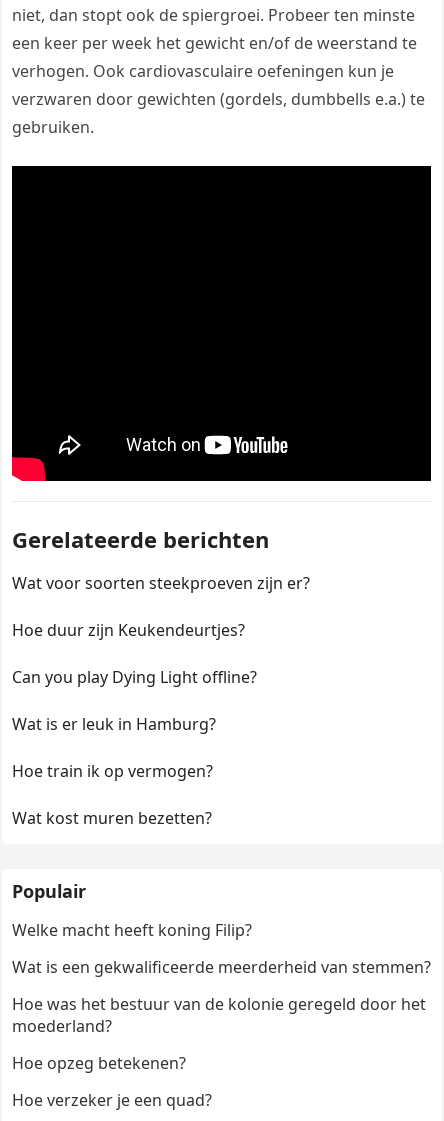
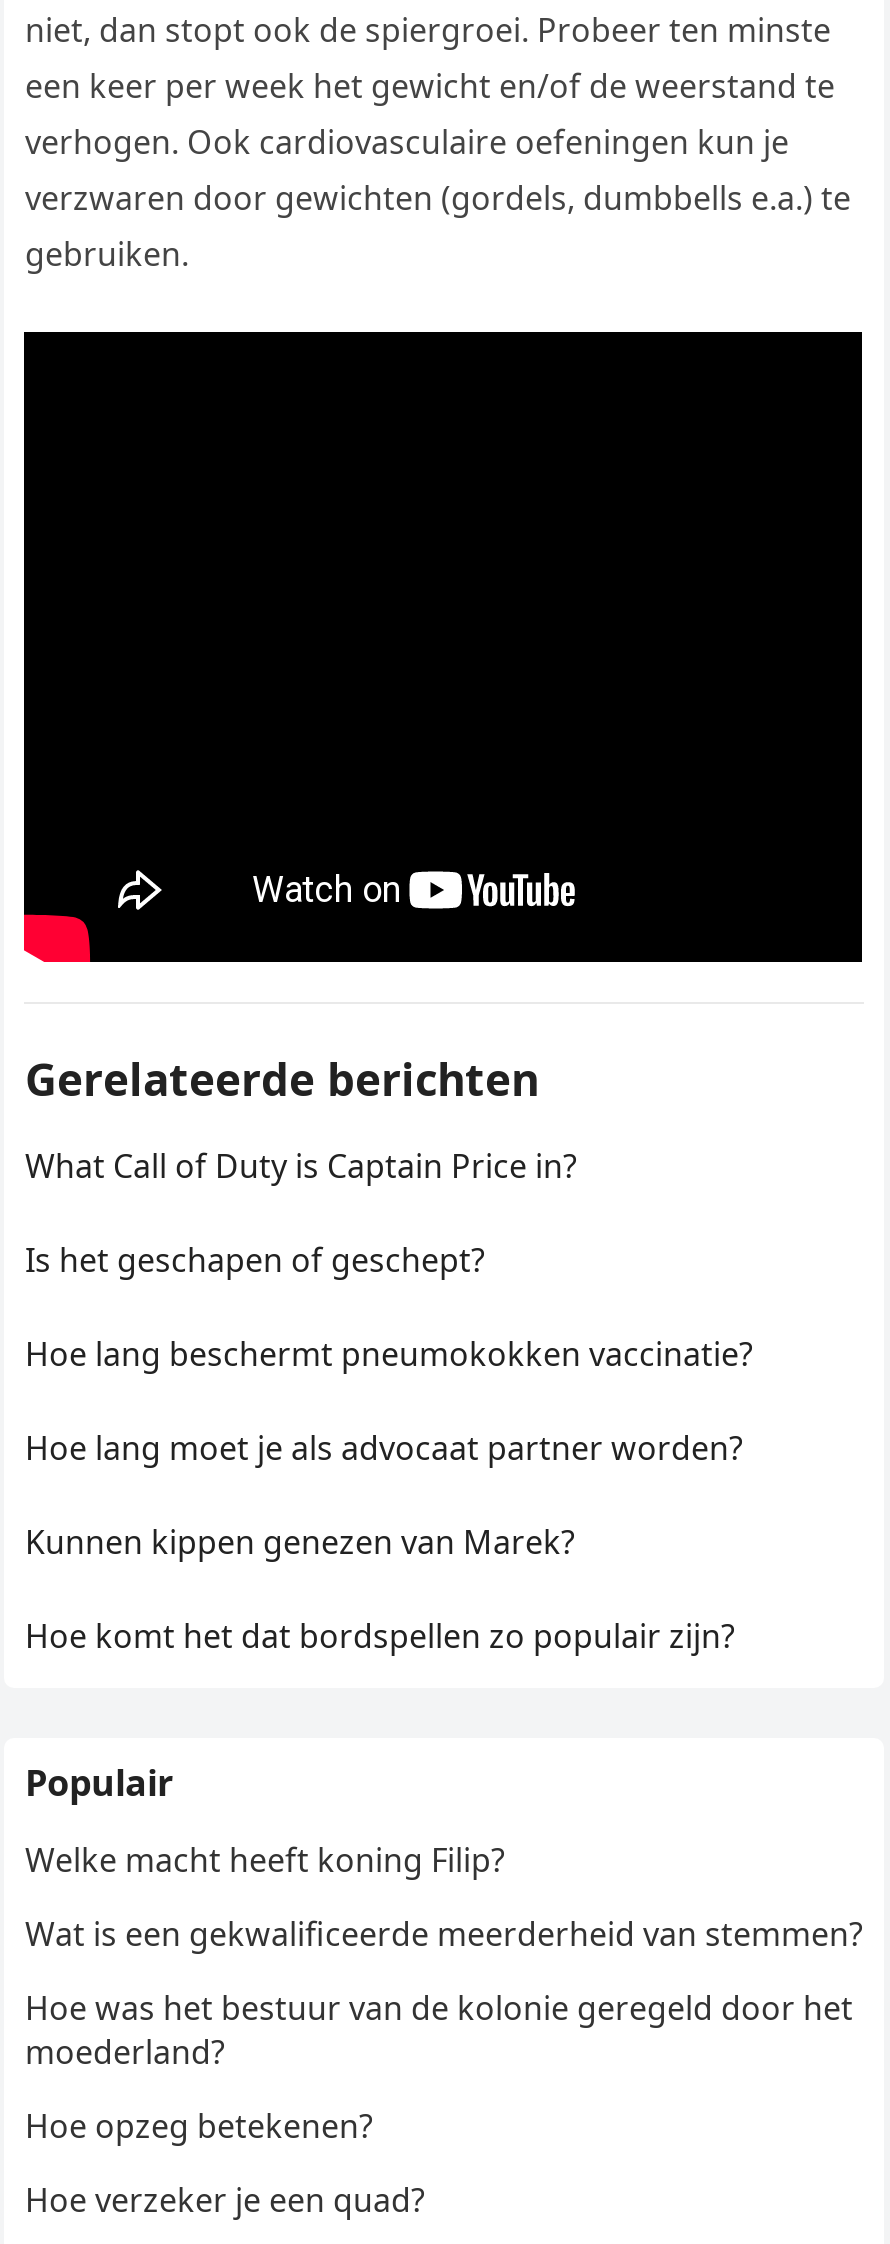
[12,572,310,594] Wat voor soorten steekproeven zijn er? -> [25,1145,577,1189] What Call of Duty is Captain Price in?
[12,619,245,641] Hoe duur zijn Keukendeurtjes? -> [25,1239,485,1283] Is het geschapen of geschept?
[12,666,257,688] Can you play Dying Light offline? -> [25,1333,753,1377] Hoe lang beschermt pneumokokken vaccinatie?
[12,713,216,735] Wat is er leuk in Hamburg? -> [25,1427,743,1471] Hoe lang moet je als advocaat partner worden?
[12,760,213,782] Hoe train ik op vermogen? -> [25,1521,575,1565] Kunnen kippen genezen van Marek?
[12,807,212,829] Wat kost muren bezetten? -> [25,1615,735,1659] Hoe komt het dat bordspellen zo populair zijn?

